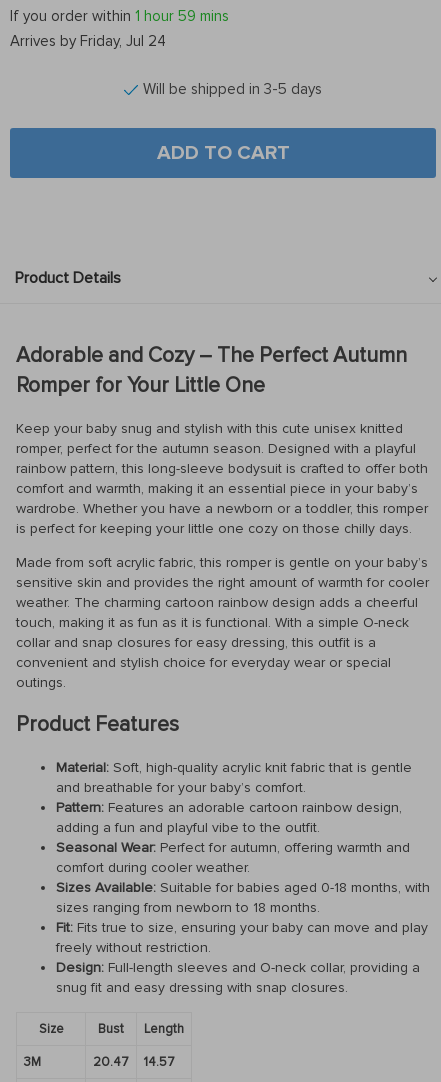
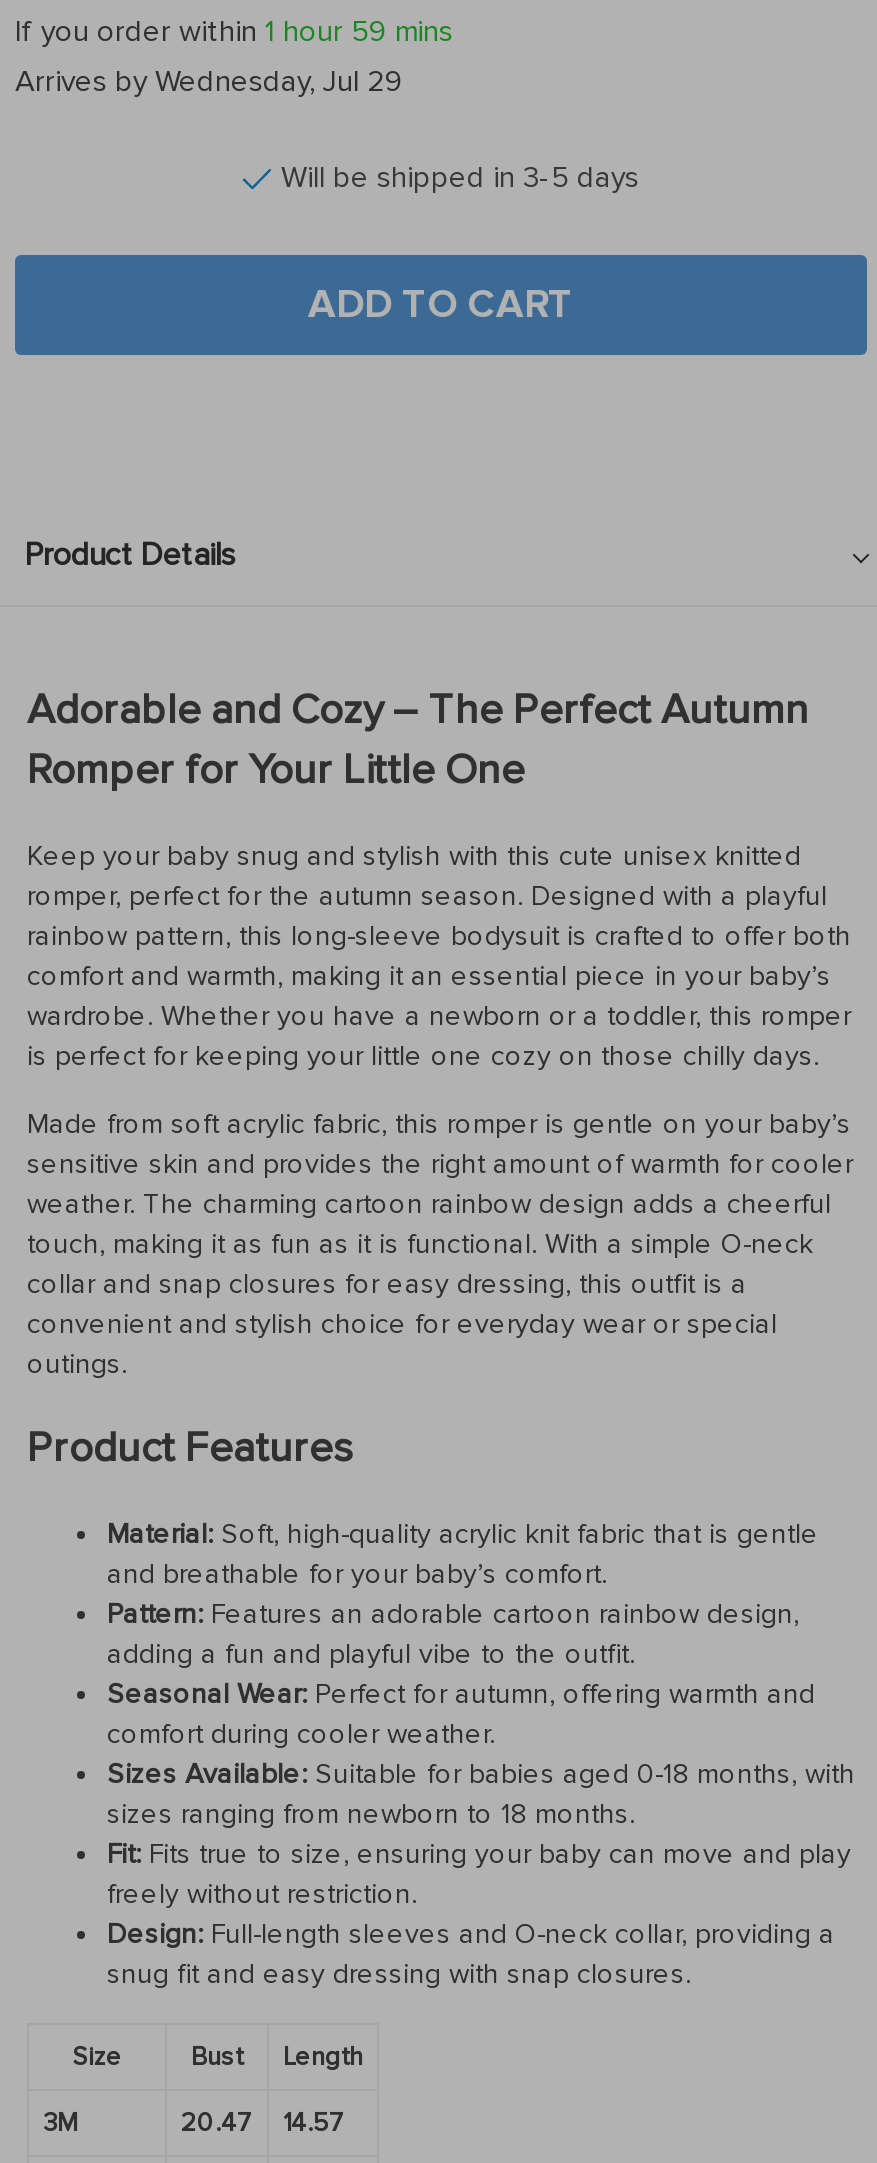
[10,32,166,50] Arrives by Friday, Jul 24 -> [15,63,403,99] Arrives by Wednesday, Jul 29

